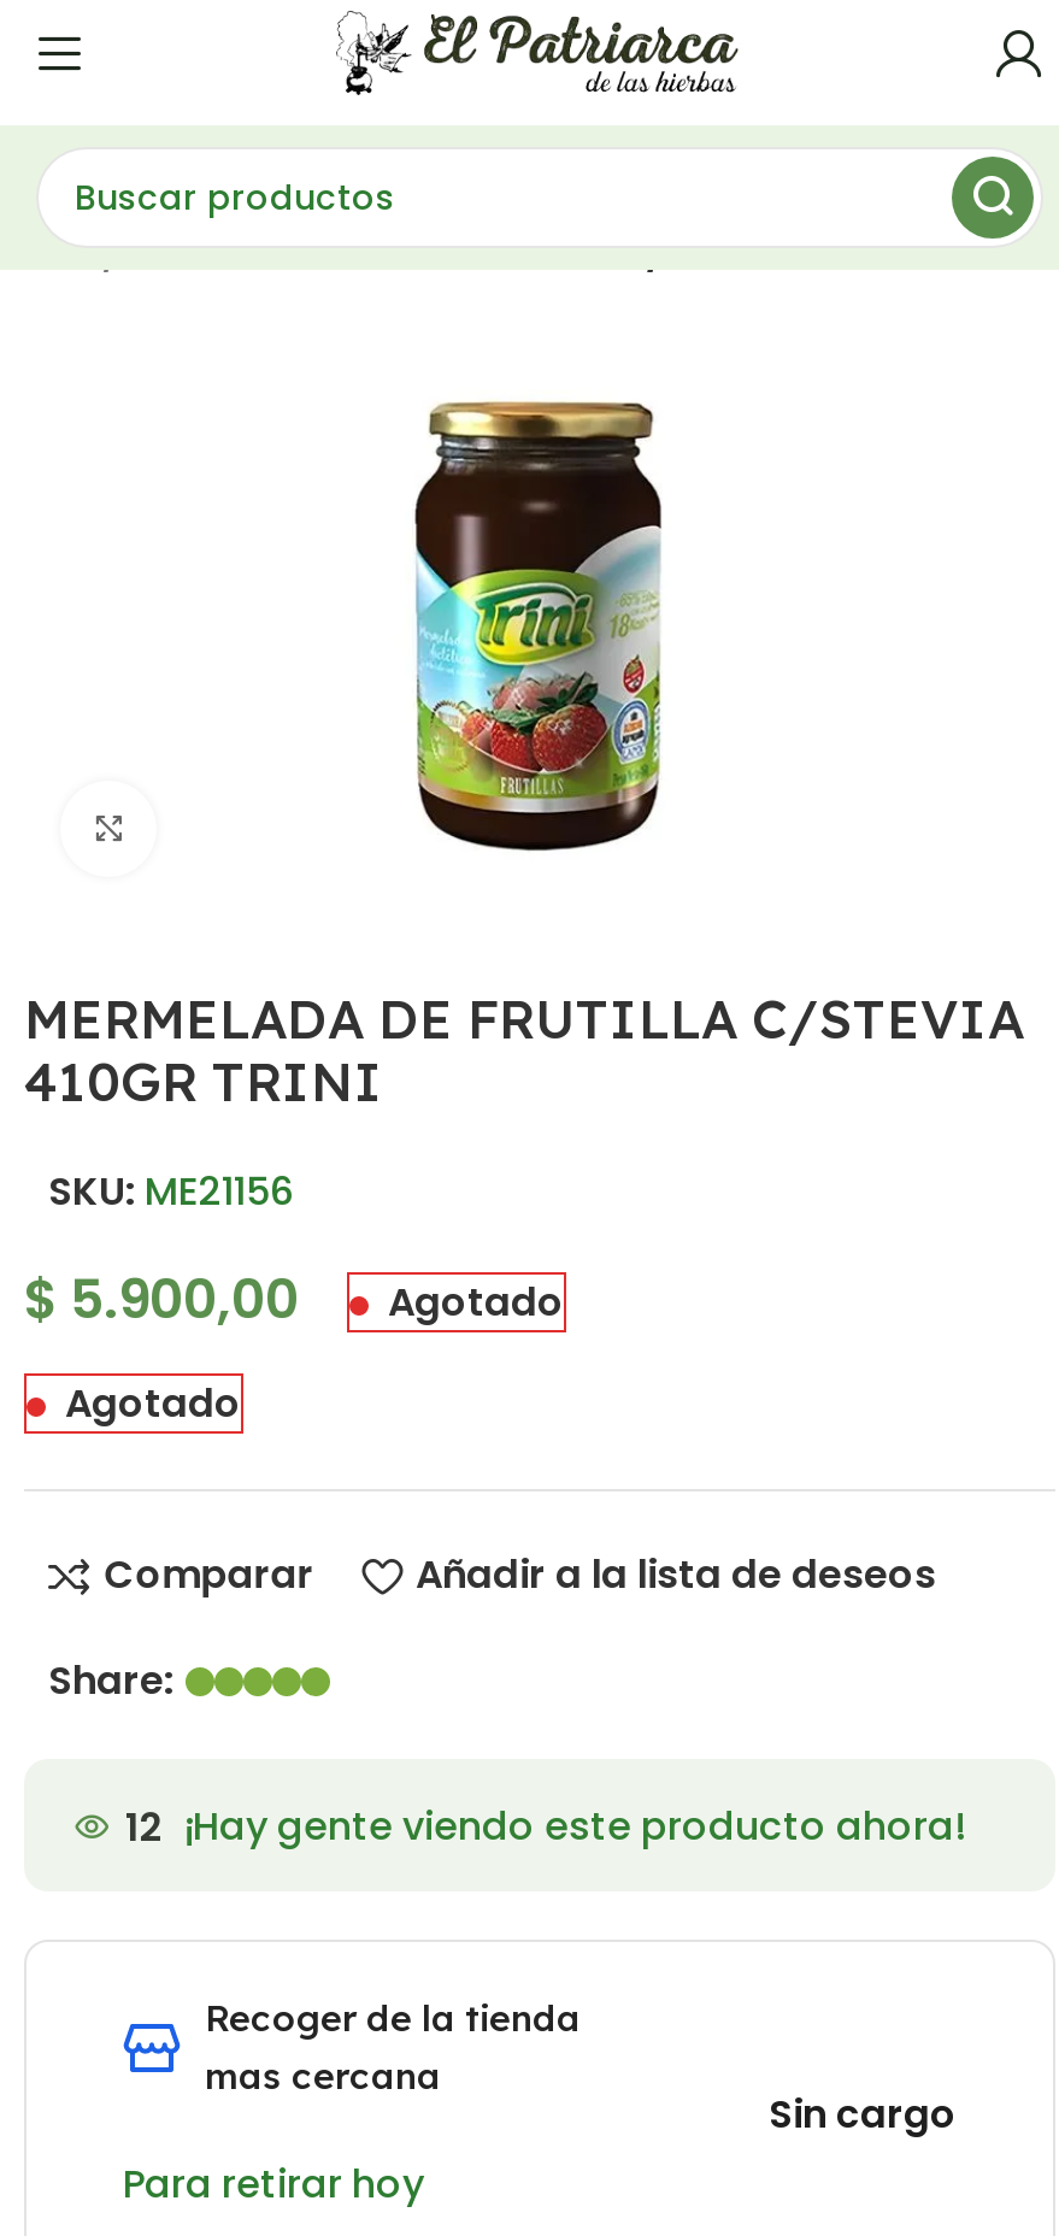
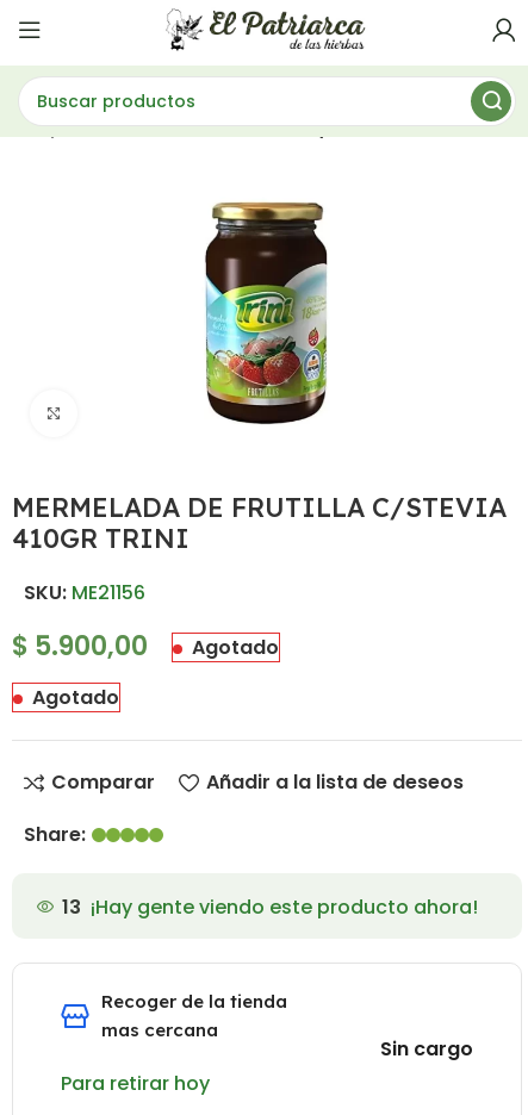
[125,1800,966,1856] 12 ¡Hay gente viendo este producto ahora! -> [62,894,478,921] 13 ¡Hay gente viendo este producto ahora!

